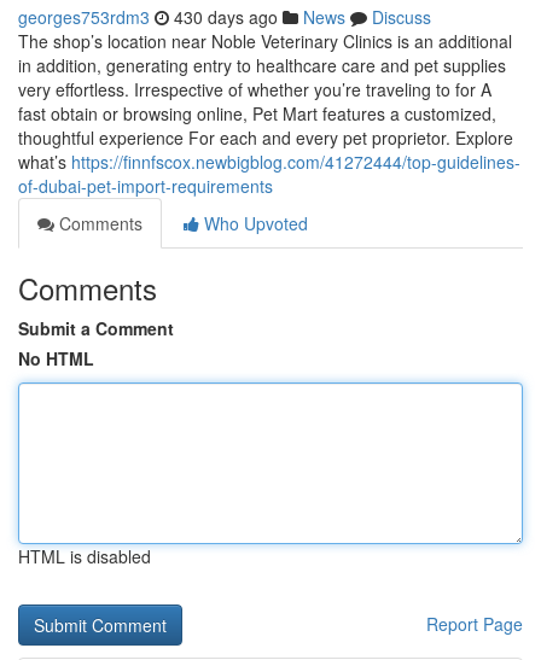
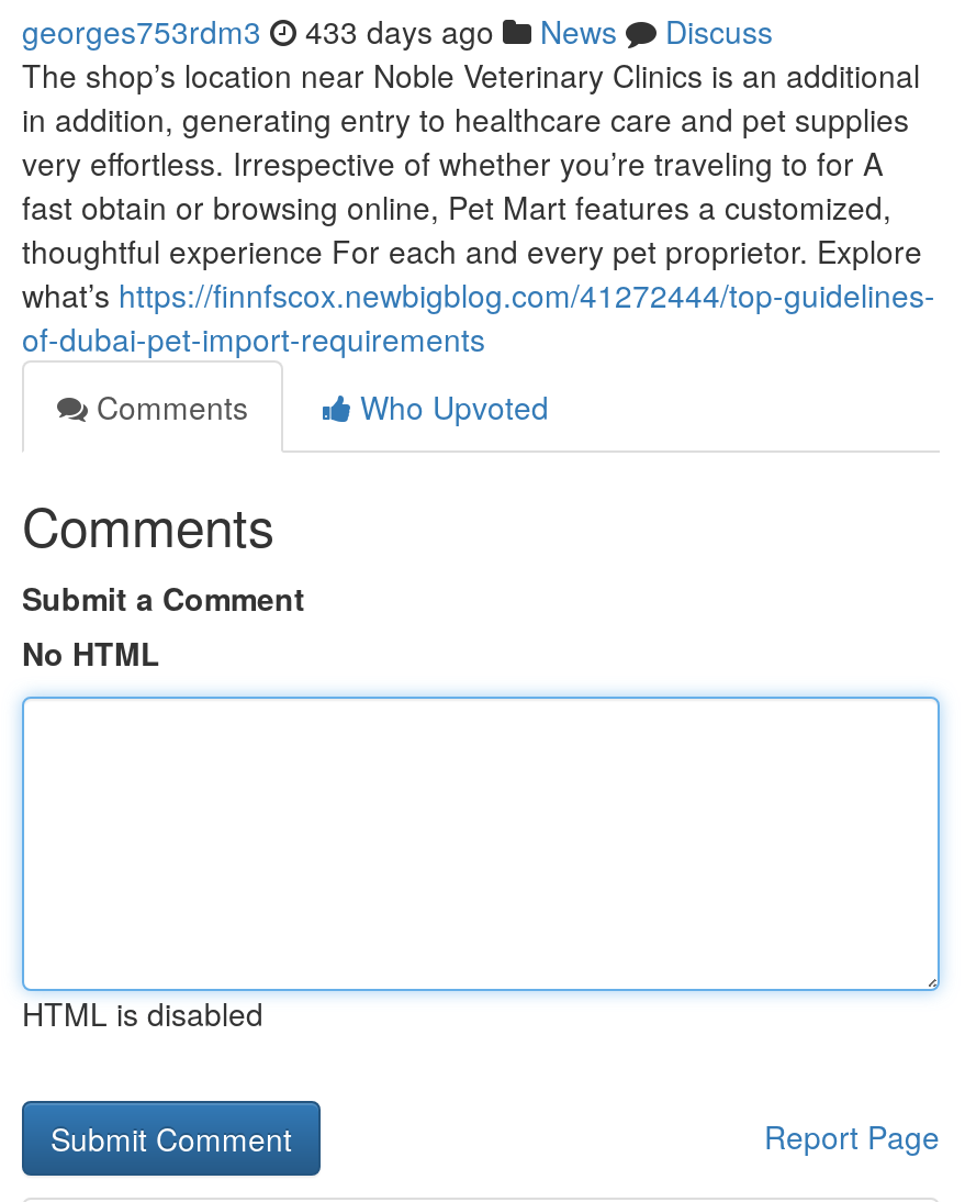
[18,5,431,29] georges753rdm3 430 days ago News Discuss -> [22,9,773,53] georges753rdm3 433 days ago News Discuss

